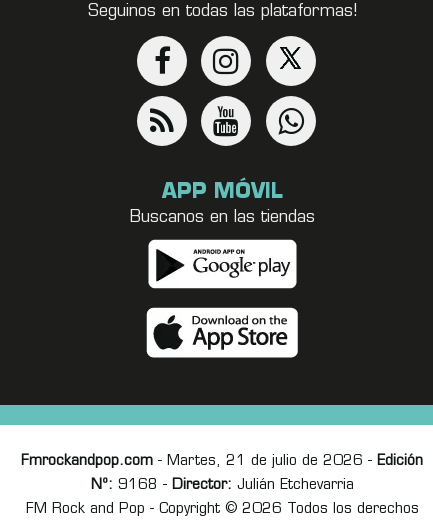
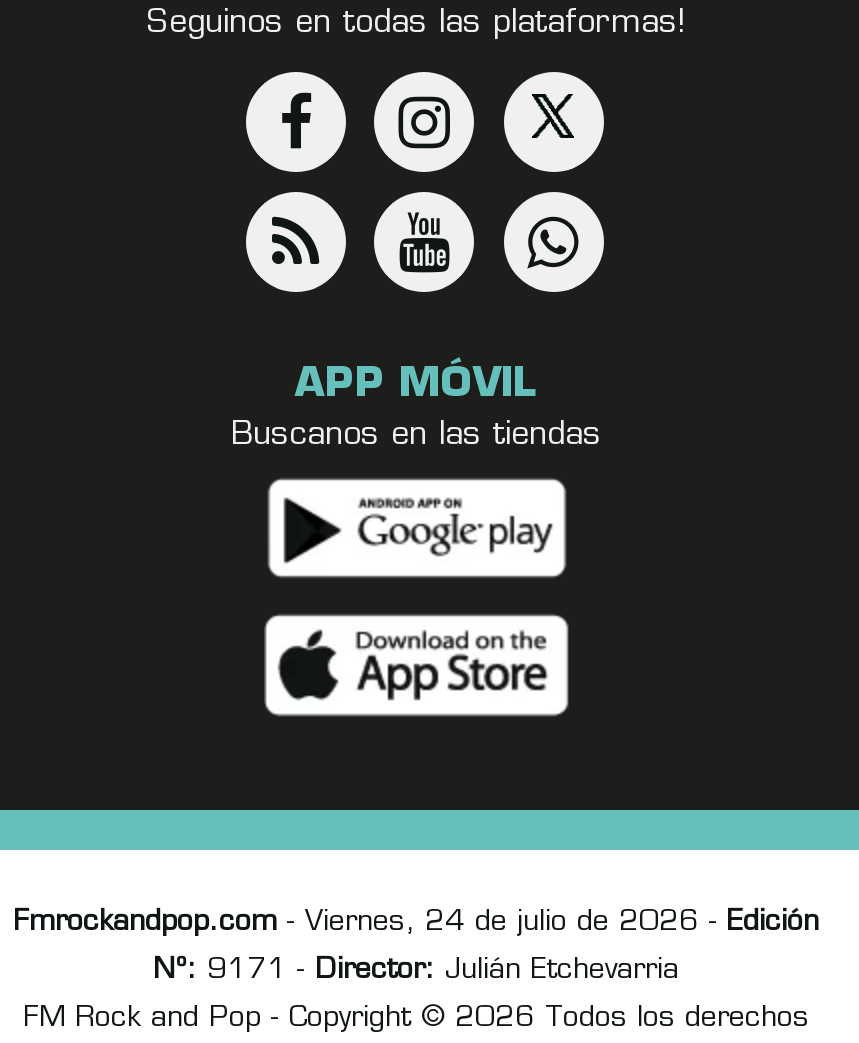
[21,454,423,469] Fmrockandpop.com - Martes, 21 de julio de 2026 - Edición -> [13,907,819,937] Fmrockandpop.com - Viernes, 24 de julio de 2026 - Edición
[90,478,353,493] Nº: 9168 - Director: Julián Etchevarria -> [153,955,679,985] Nº: 9171 - Director: Julián Etchevarria

